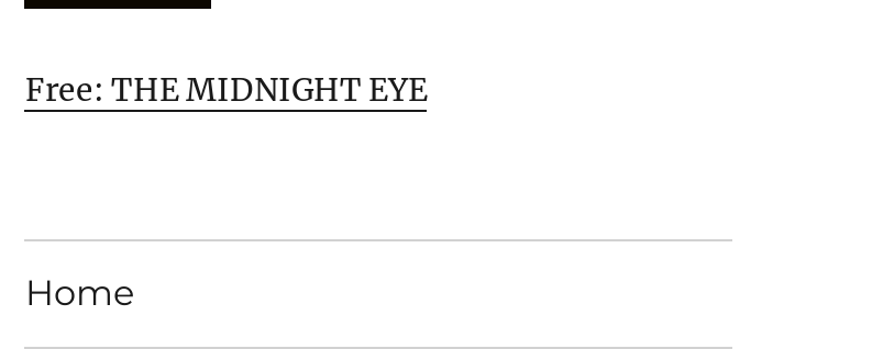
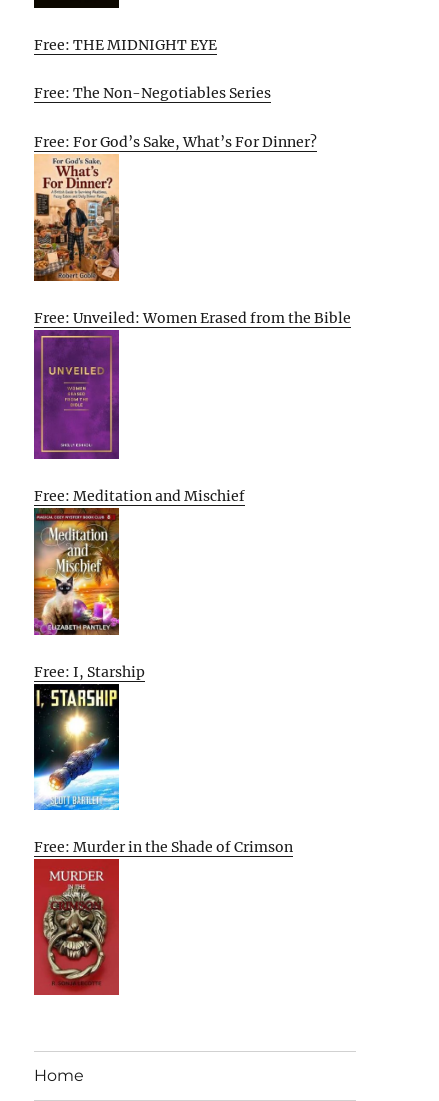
none -> [33,158,351,327] [image] | Free: Unveiled: Women Erased from the Bible
none -> [33,334,245,505] [image] | Free: Meditation and Mischief
none -> [33,512,145,681] [image] | Free: I, Starship
none -> [33,688,293,856] [image] | Free: Murder in the Shade of Crimson
none -> [33,863,120,996] [image]
none -> [34,84,317,151] Free: The Non-Negotiables Series | Free: For God’s Sake, What’s For Dinner?

